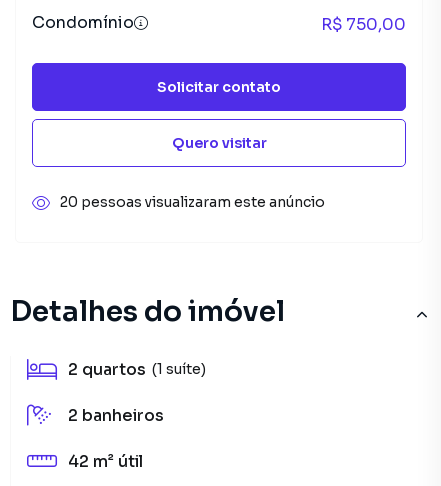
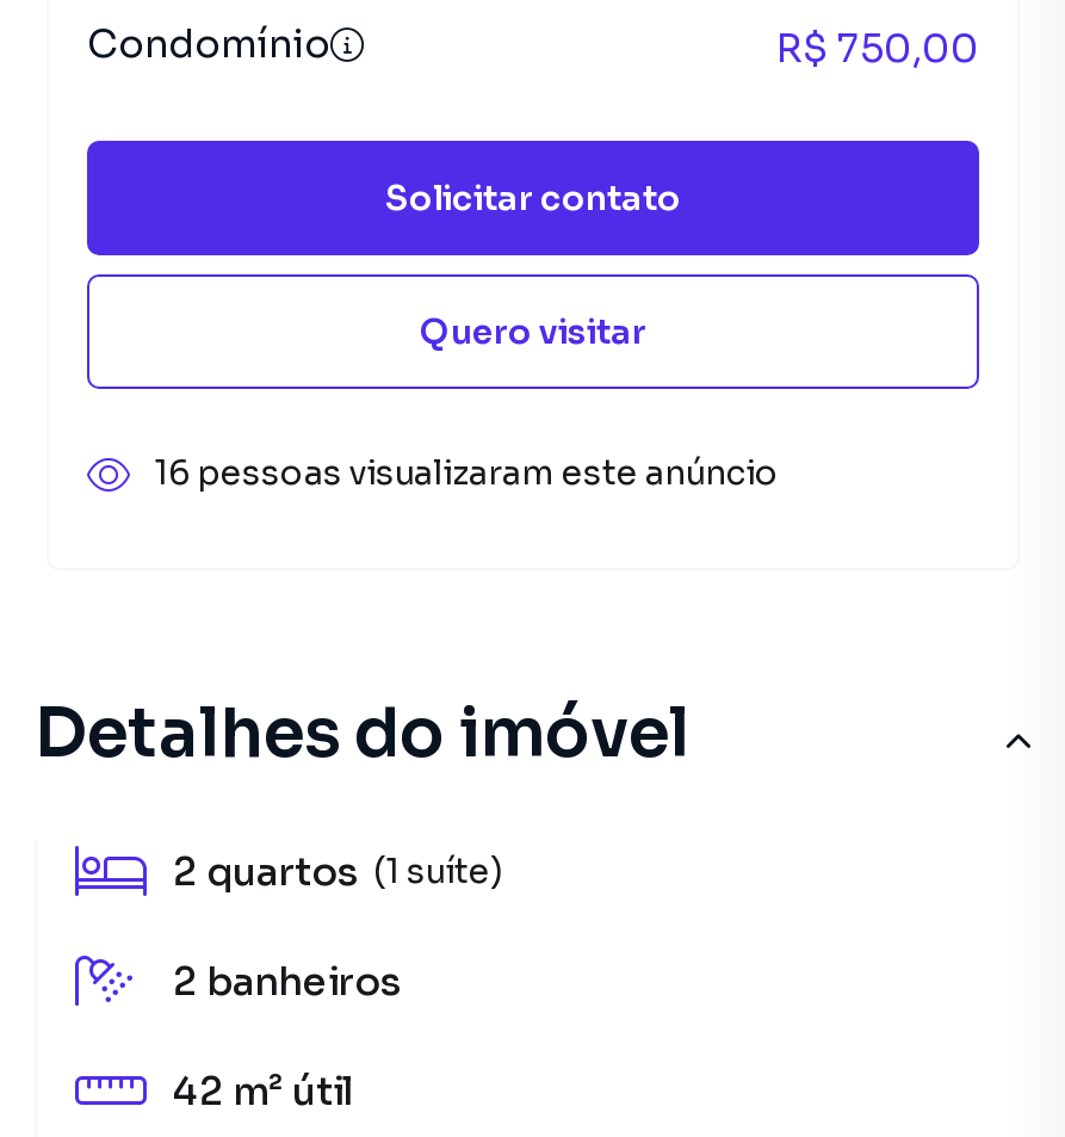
[60,193,325,211] 20 pessoas visualizaram este anúncio -> [154,451,779,494] 16 pessoas visualizaram este anúncio

